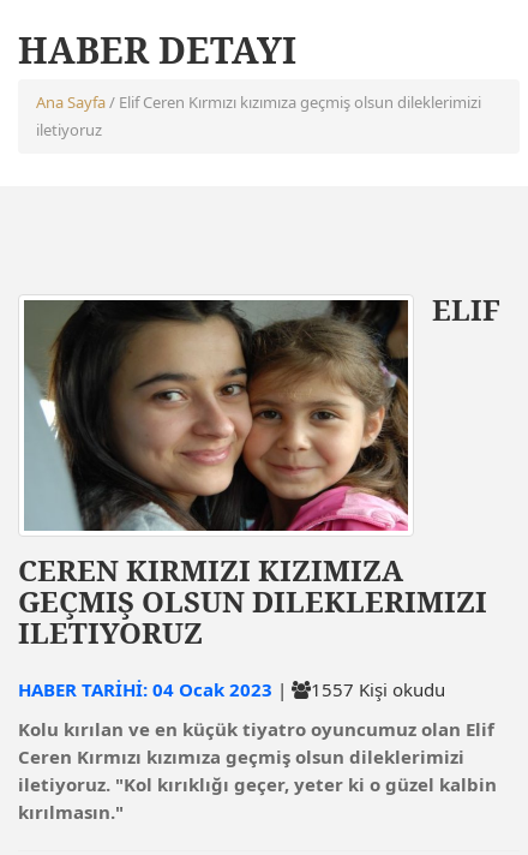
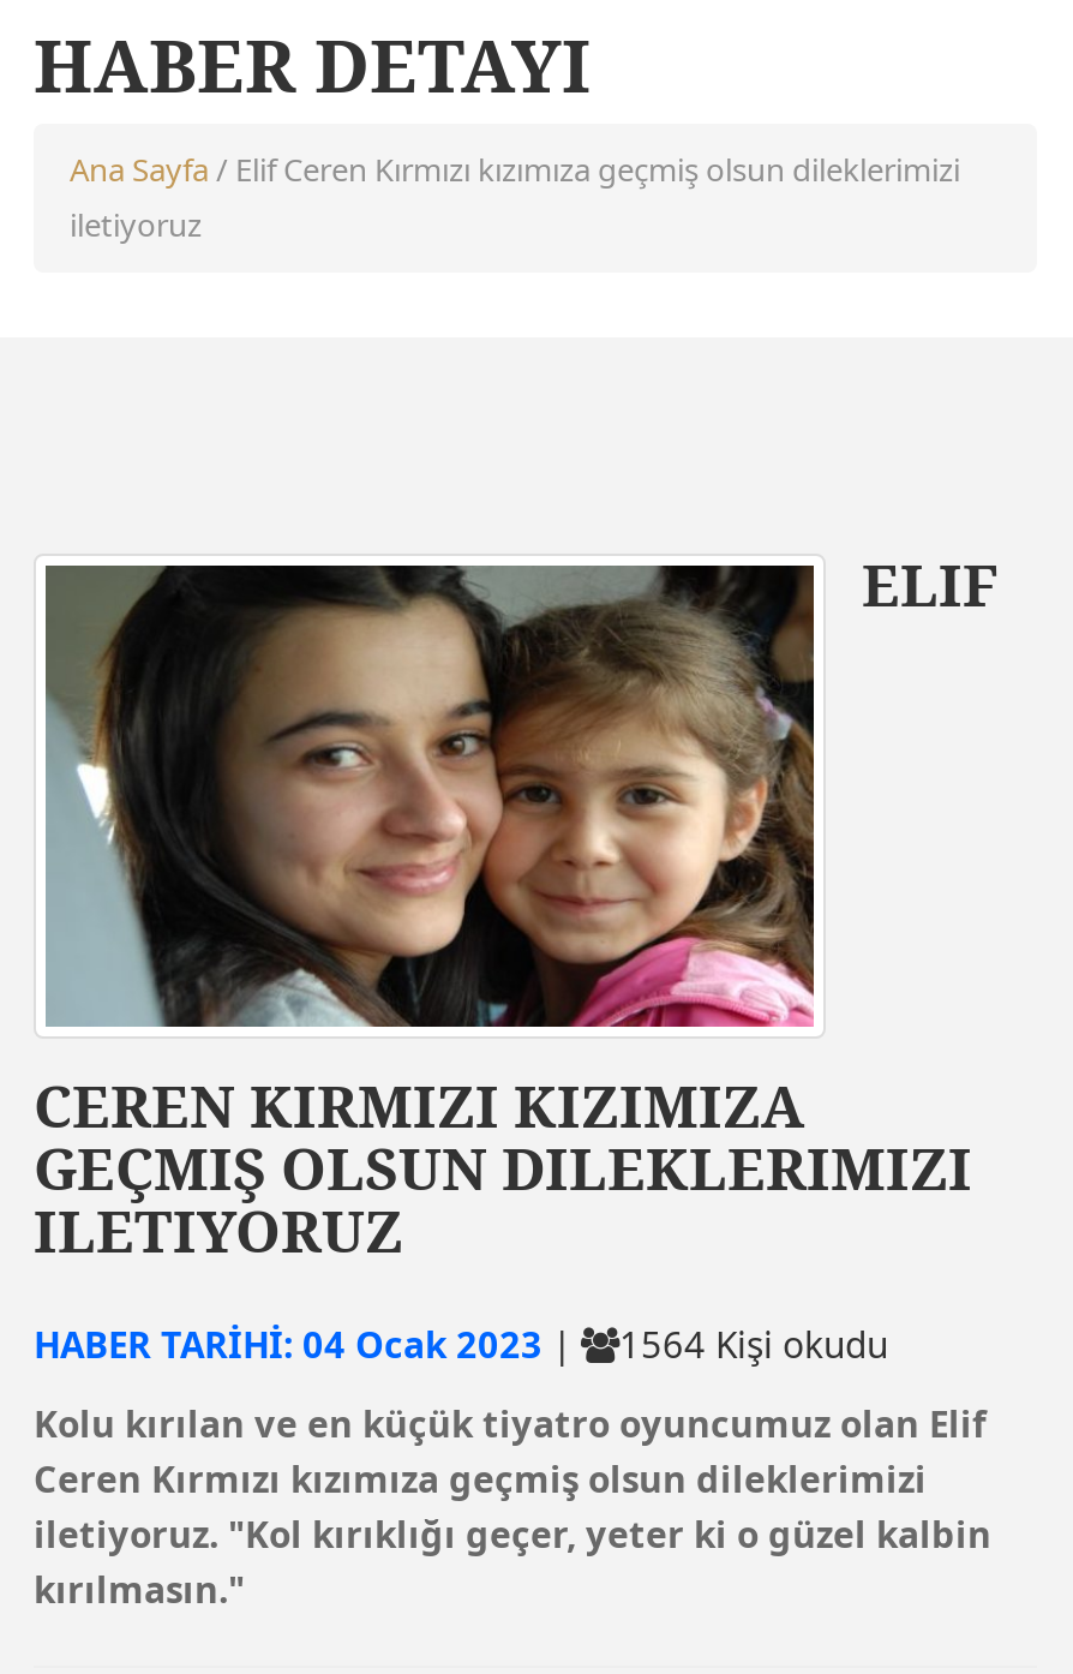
[311,677,445,701] 1557 Kişi okudu -> [619,1320,888,1368] 1564 Kişi okudu

